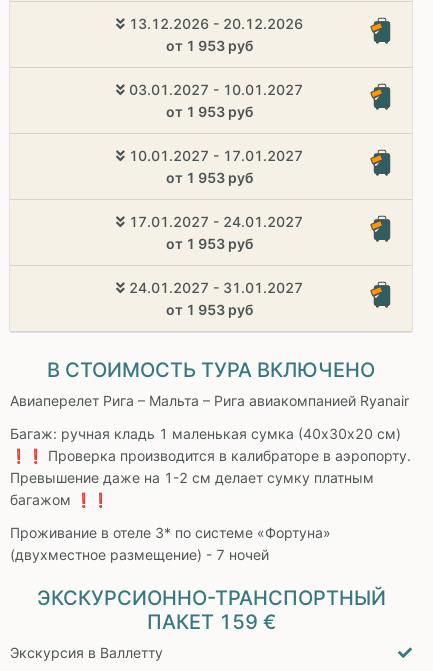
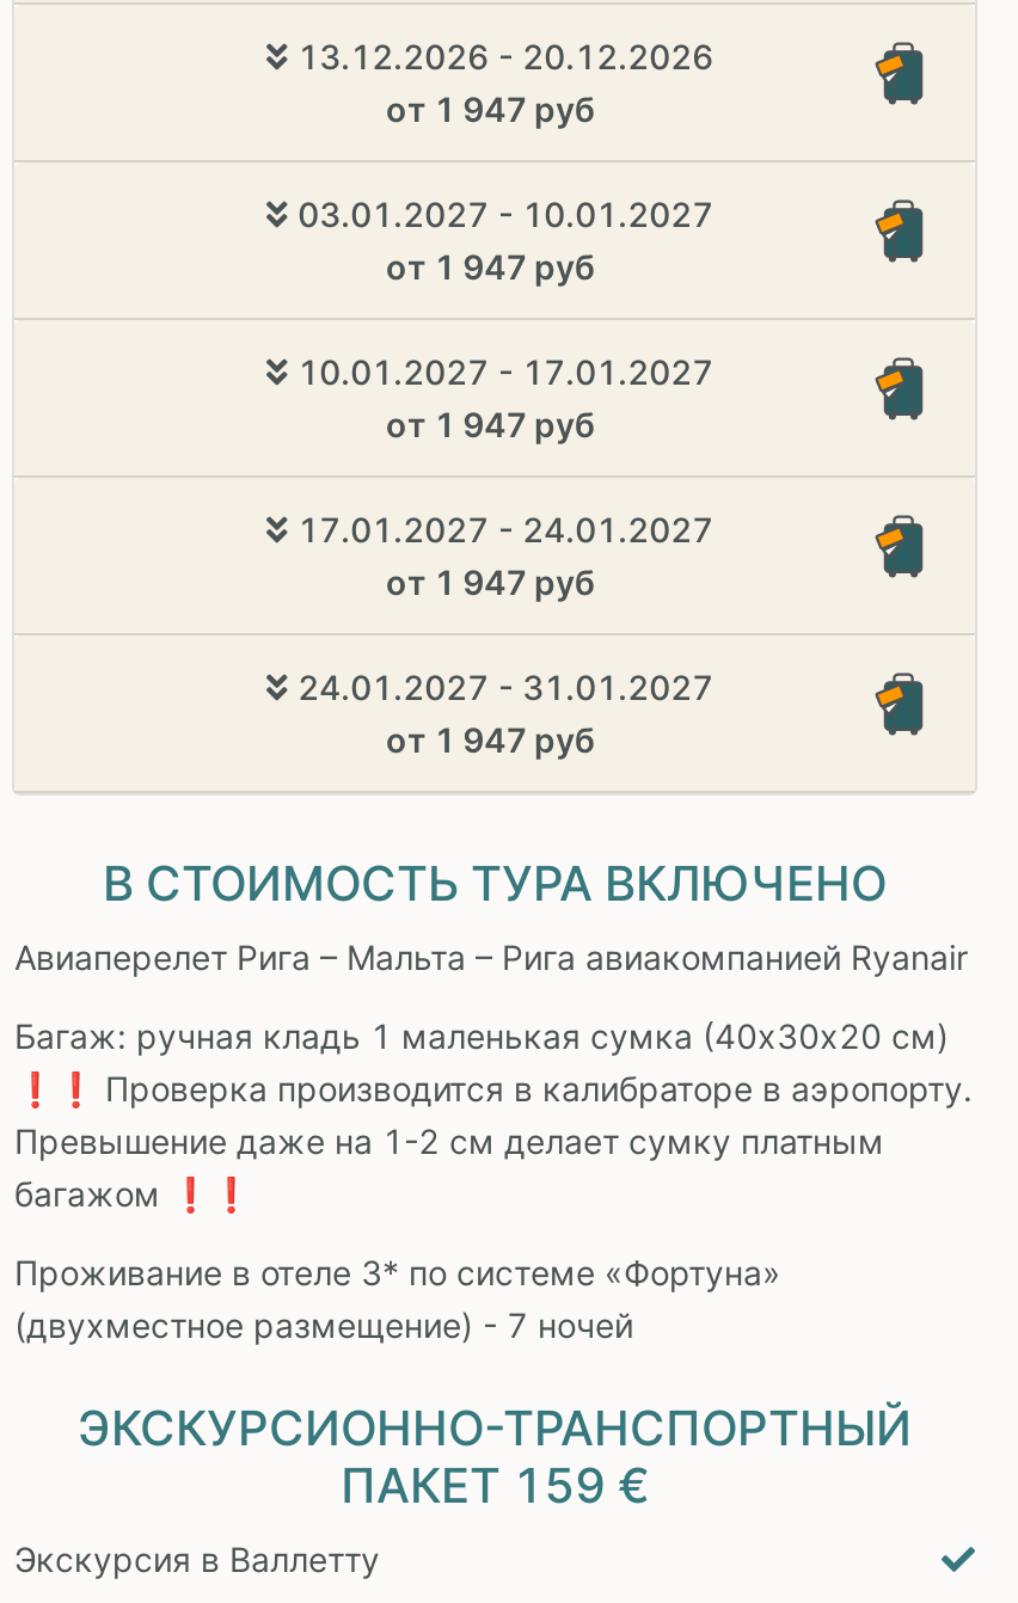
[165,37,252,54] от 1 953 руб -> [386,87,594,128] от 1 947 руб
[165,103,252,120] от 1 953 руб -> [386,245,594,286] от 1 947 руб
[165,169,252,186] от 1 953 руб -> [386,403,594,443] от 1 947 руб
[165,235,252,252] от 1 953 руб -> [386,560,594,601] от 1 947 руб
[165,301,252,318] от 1 953 руб -> [386,718,594,759] от 1 947 руб

